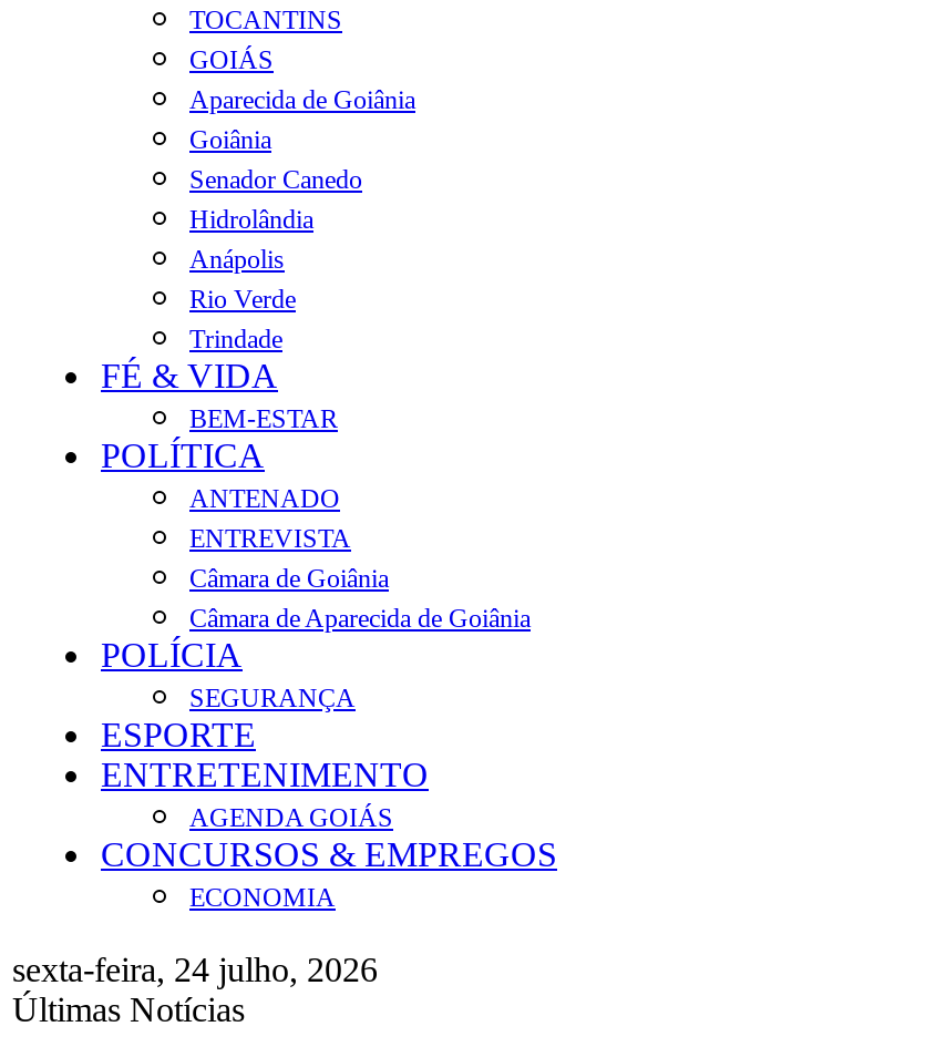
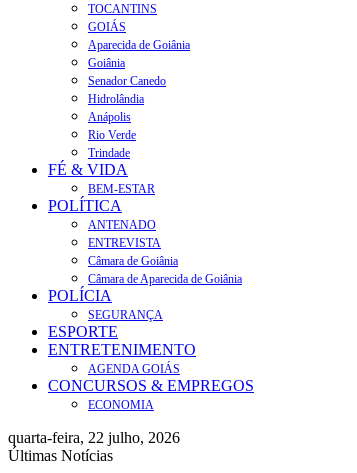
[12,951,378,988] sexta-feira, 24 julho, 2026 -> [8,429,180,446] quarta-feira, 22 julho, 2026

